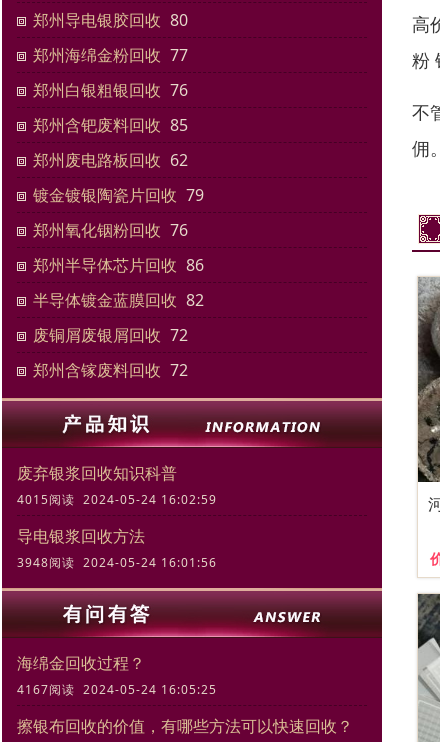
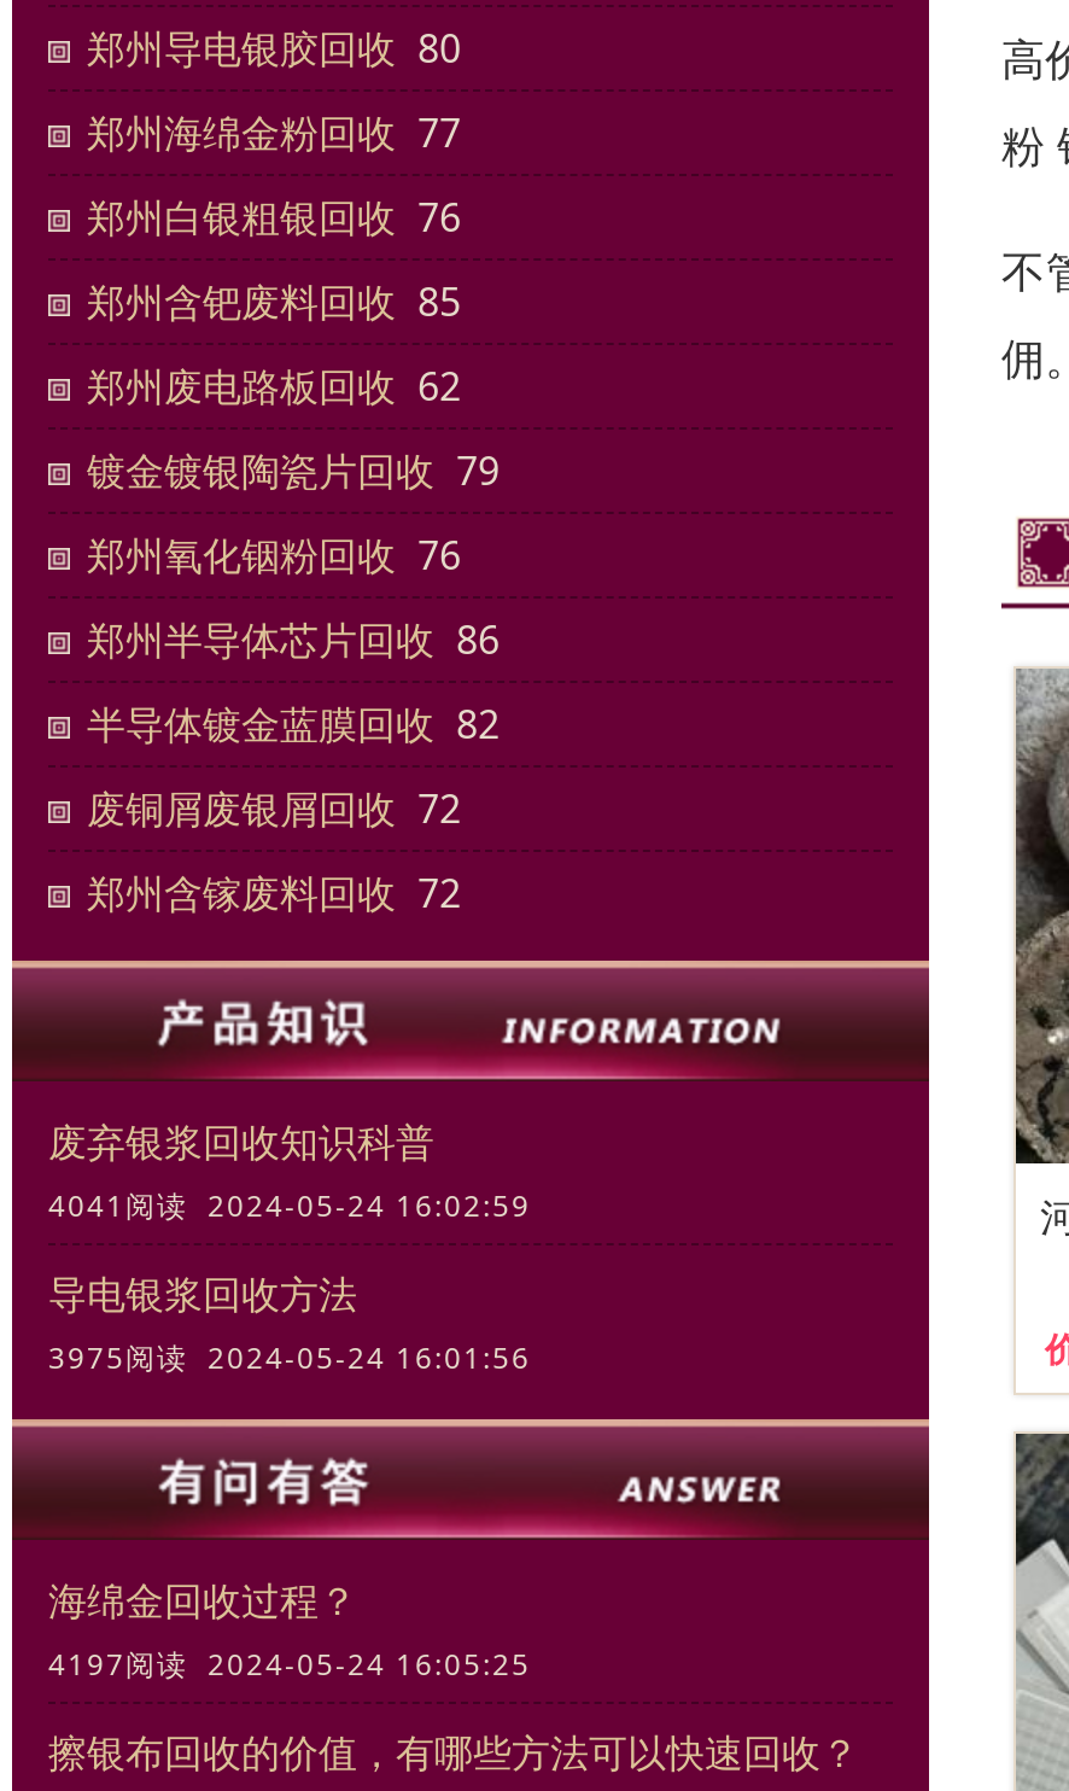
[17,491,217,508] 4015阅读 2024-05-24 16:02:59 -> [48,1186,531,1227] 4041阅读 2024-05-24 16:02:59
[17,554,217,571] 3948阅读 2024-05-24 16:01:56 -> [48,1338,531,1379] 3975阅读 2024-05-24 16:01:56
[17,681,217,698] 4167阅读 2024-05-24 16:05:25 -> [48,1644,531,1685] 4197阅读 2024-05-24 16:05:25

